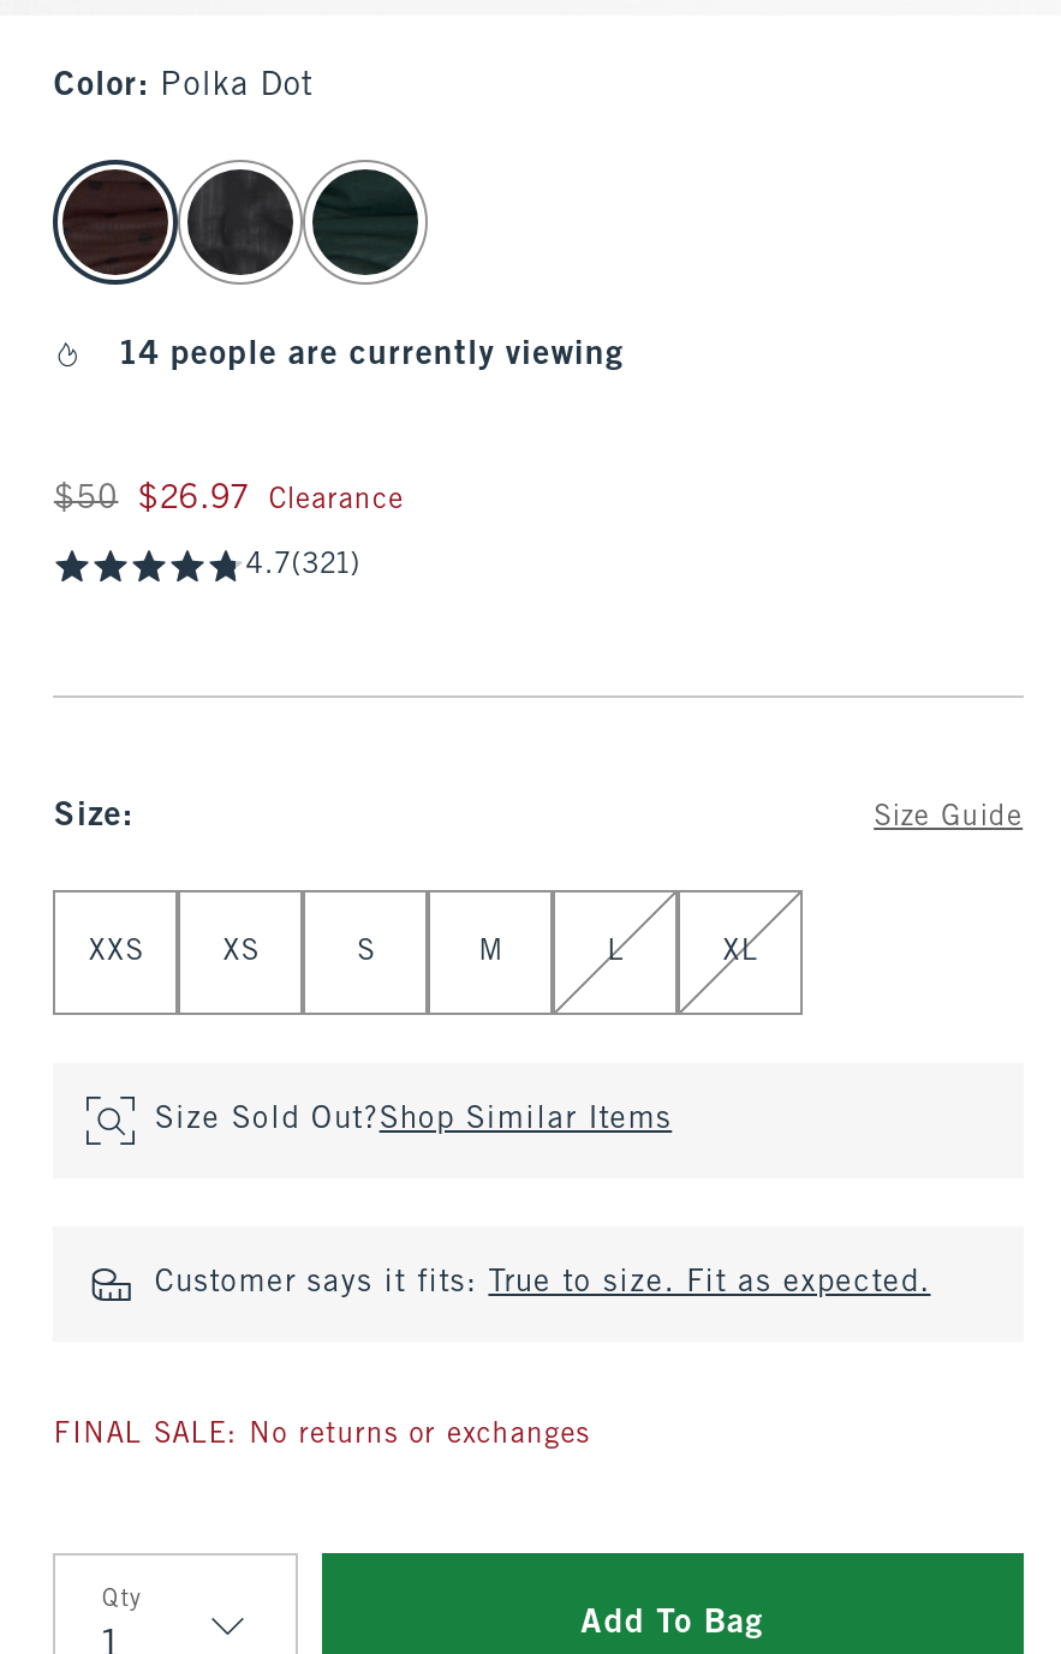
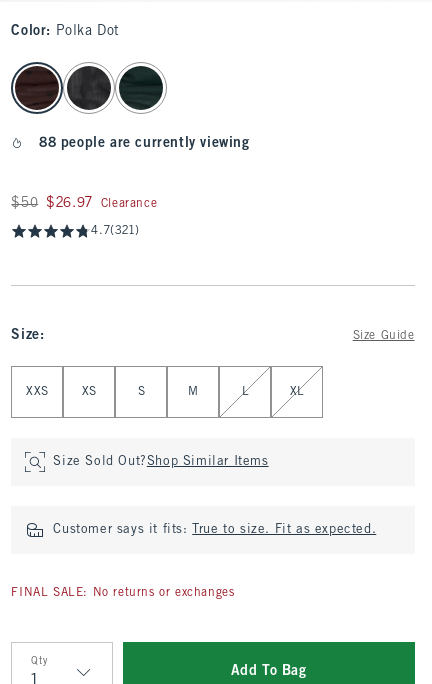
[120,340,624,371] 14 people are currently viewing -> [39,137,250,150] 88 people are currently viewing

